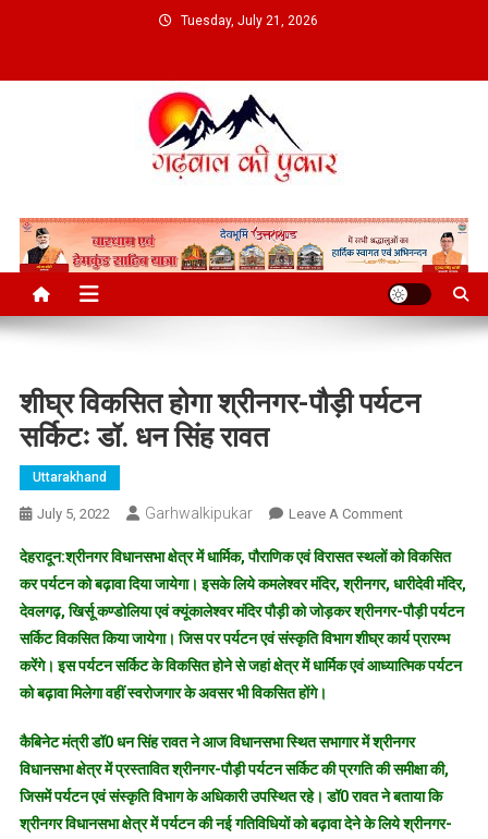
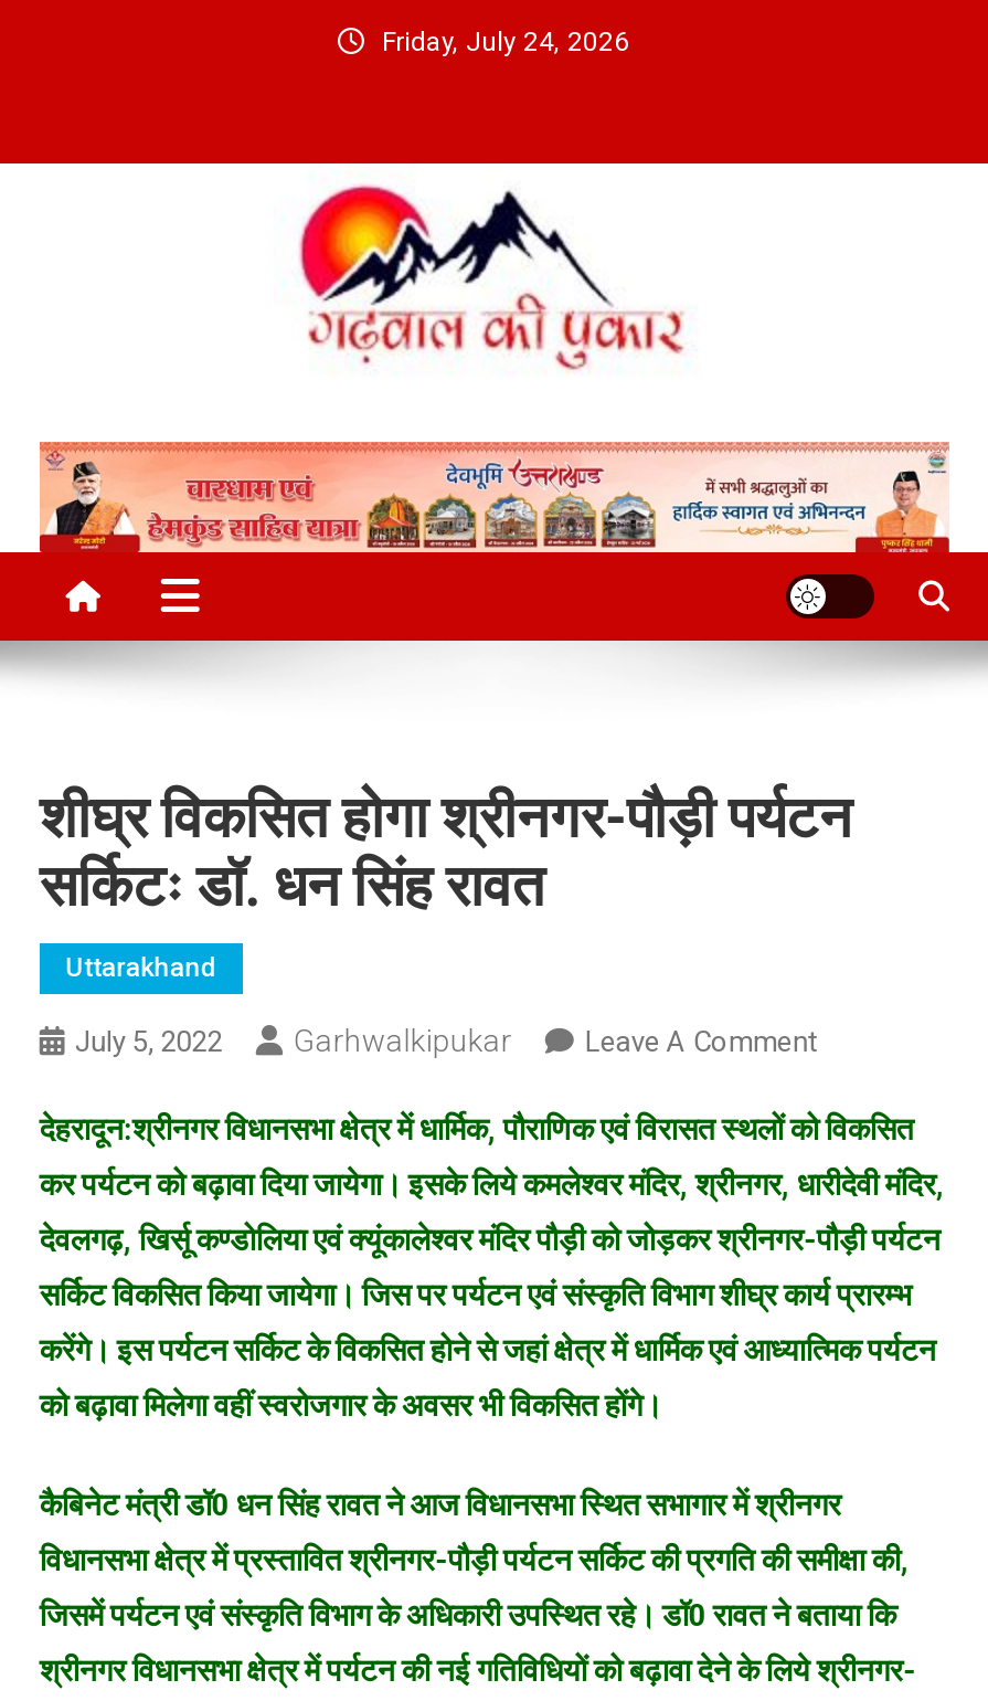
[181,13,318,28] Tuesday, July 21, 2026 -> [382,27,629,57] Friday, July 24, 2026

